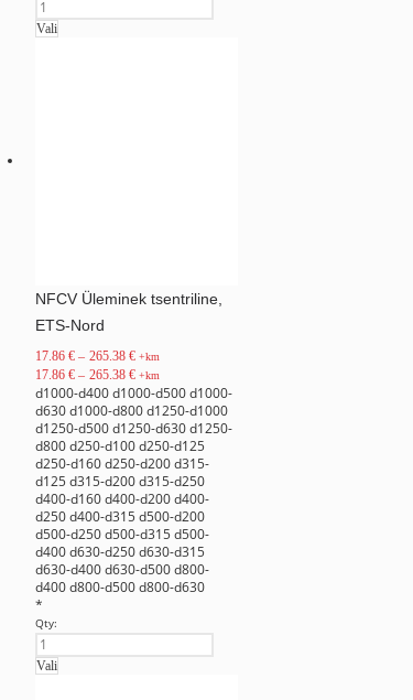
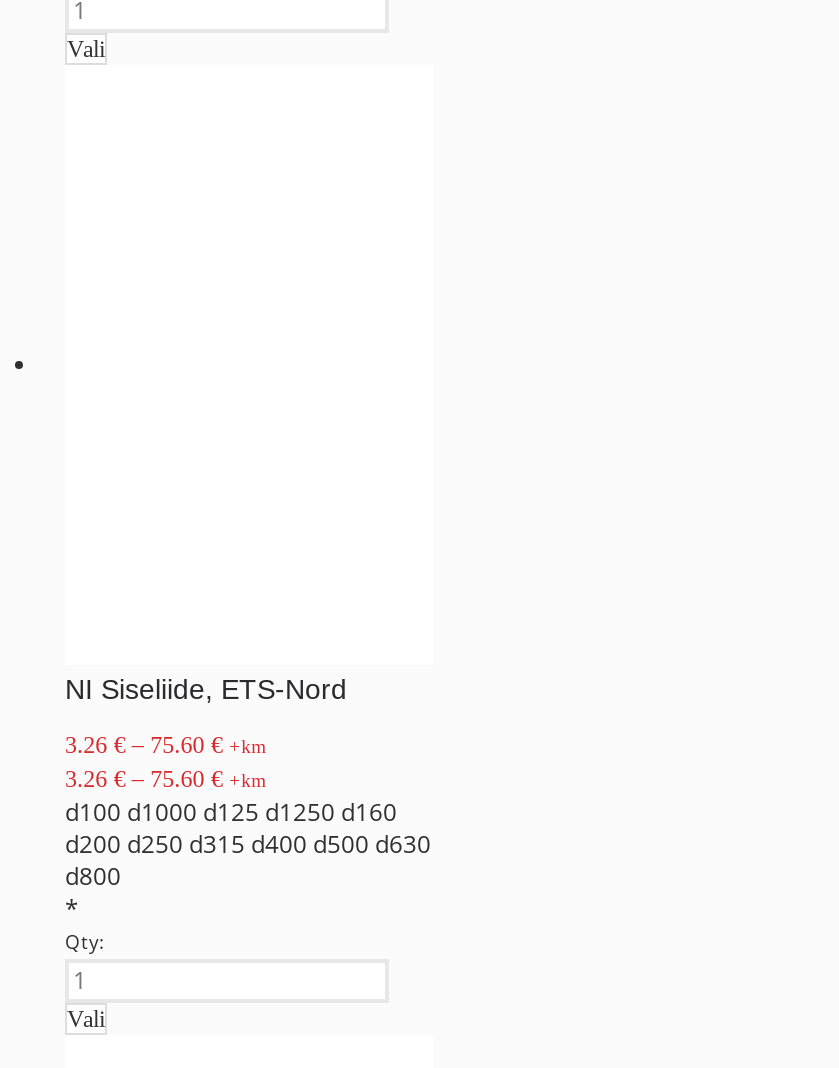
[35,290,232,596] NFCV Üleminek tsentriline, | ETS-Nord | 17.86 €– 265.38 € +km | 17.86 €– 265.38 € +km | d1000-d400 d1000-d500 d1000- | d630 d1000-d800 d1250-d1000 | d1250-d500 d1250-d630 d1250- | d800 d250-d100 d250-d125 | d250-d160 d250-d200 d315- | d125 d315-d200 d315-d250 | d400-d160 d400-d200 d400- | d250 d400-d315 d500-d200 | d500-d250 d500-d315 d500- | d400 d630-d250 d630-d315 | d630-d400 d630-d500 d800- | d400 d800-d500 d800-d630 -> [65,673,431,893] NI Siseliide, ETS-Nord | 3.26 €– 75.60 € +km | 3.26 €– 75.60 € +km | d100 d1000 d125 d1250 d160 | d200 d250 d315 d400 d500 d630 | d800

